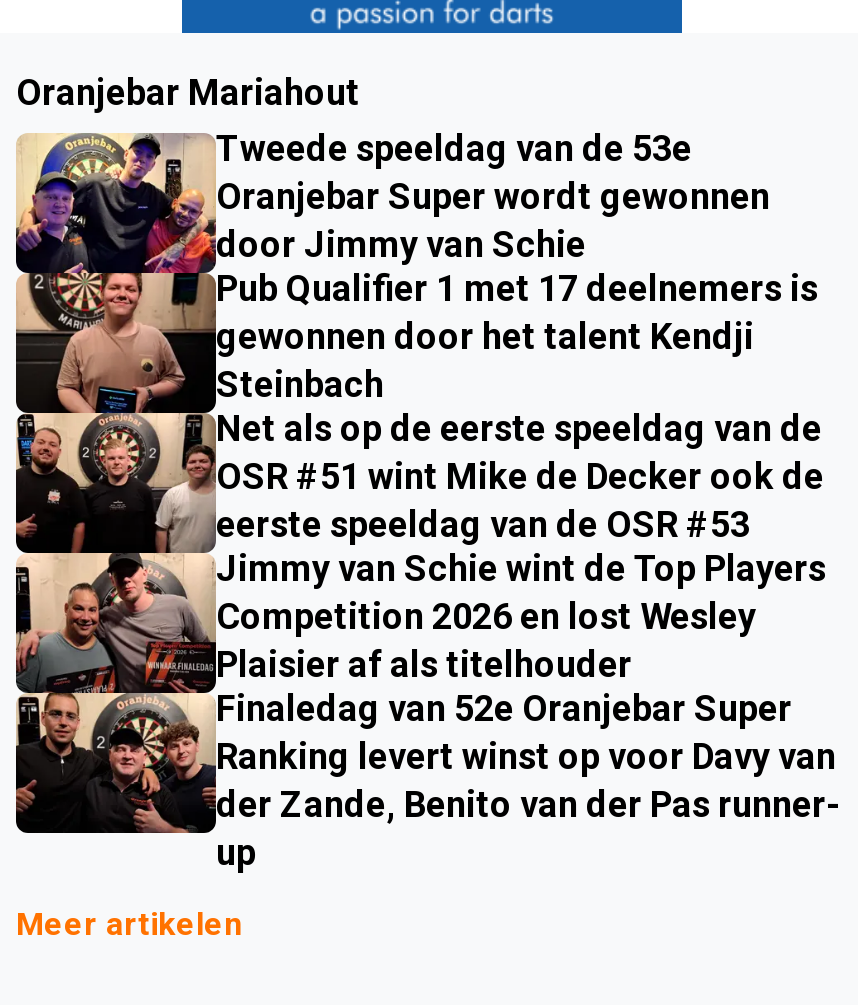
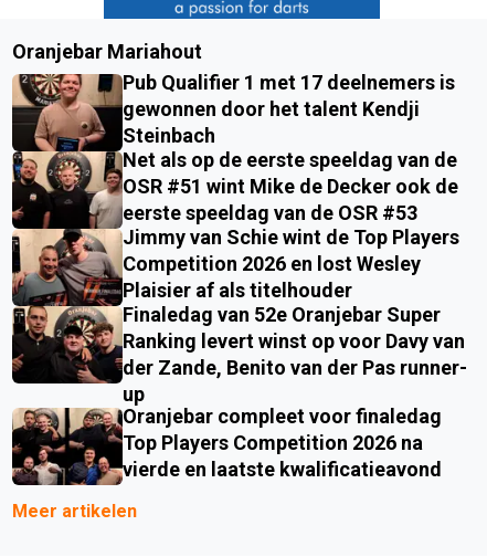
[16,128,770,276] [image] | Tweede speeldag van de 53e | Oranjebar Super wordt gewonnen | door Jimmy van Schie -> none
moved [216,268,840,874] -> [123,71,467,405]: Pub Qualifier 1 met 17 deelnemers is | gewonnen door het talent Kendji | Steinbach | ... | der Zande, Benito van der Pas runner- | up
none -> [11,404,442,486] [image] | Oranjebar compleet voor finaledag | Top Players Competition 2026 na | vierde en laatste kwalificatieavond

